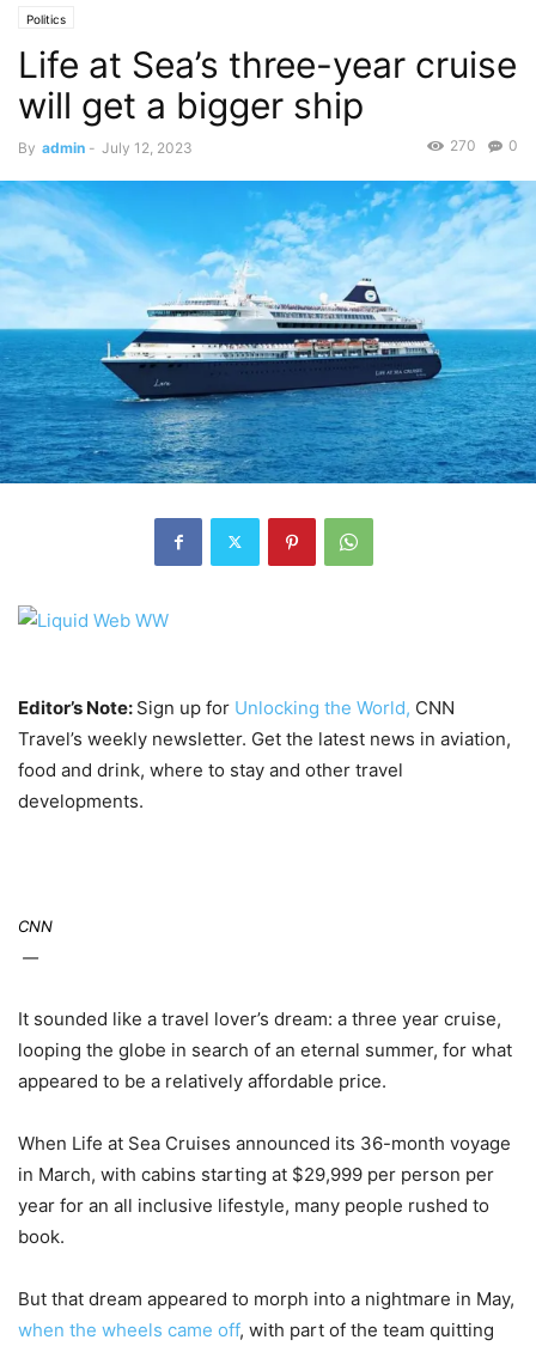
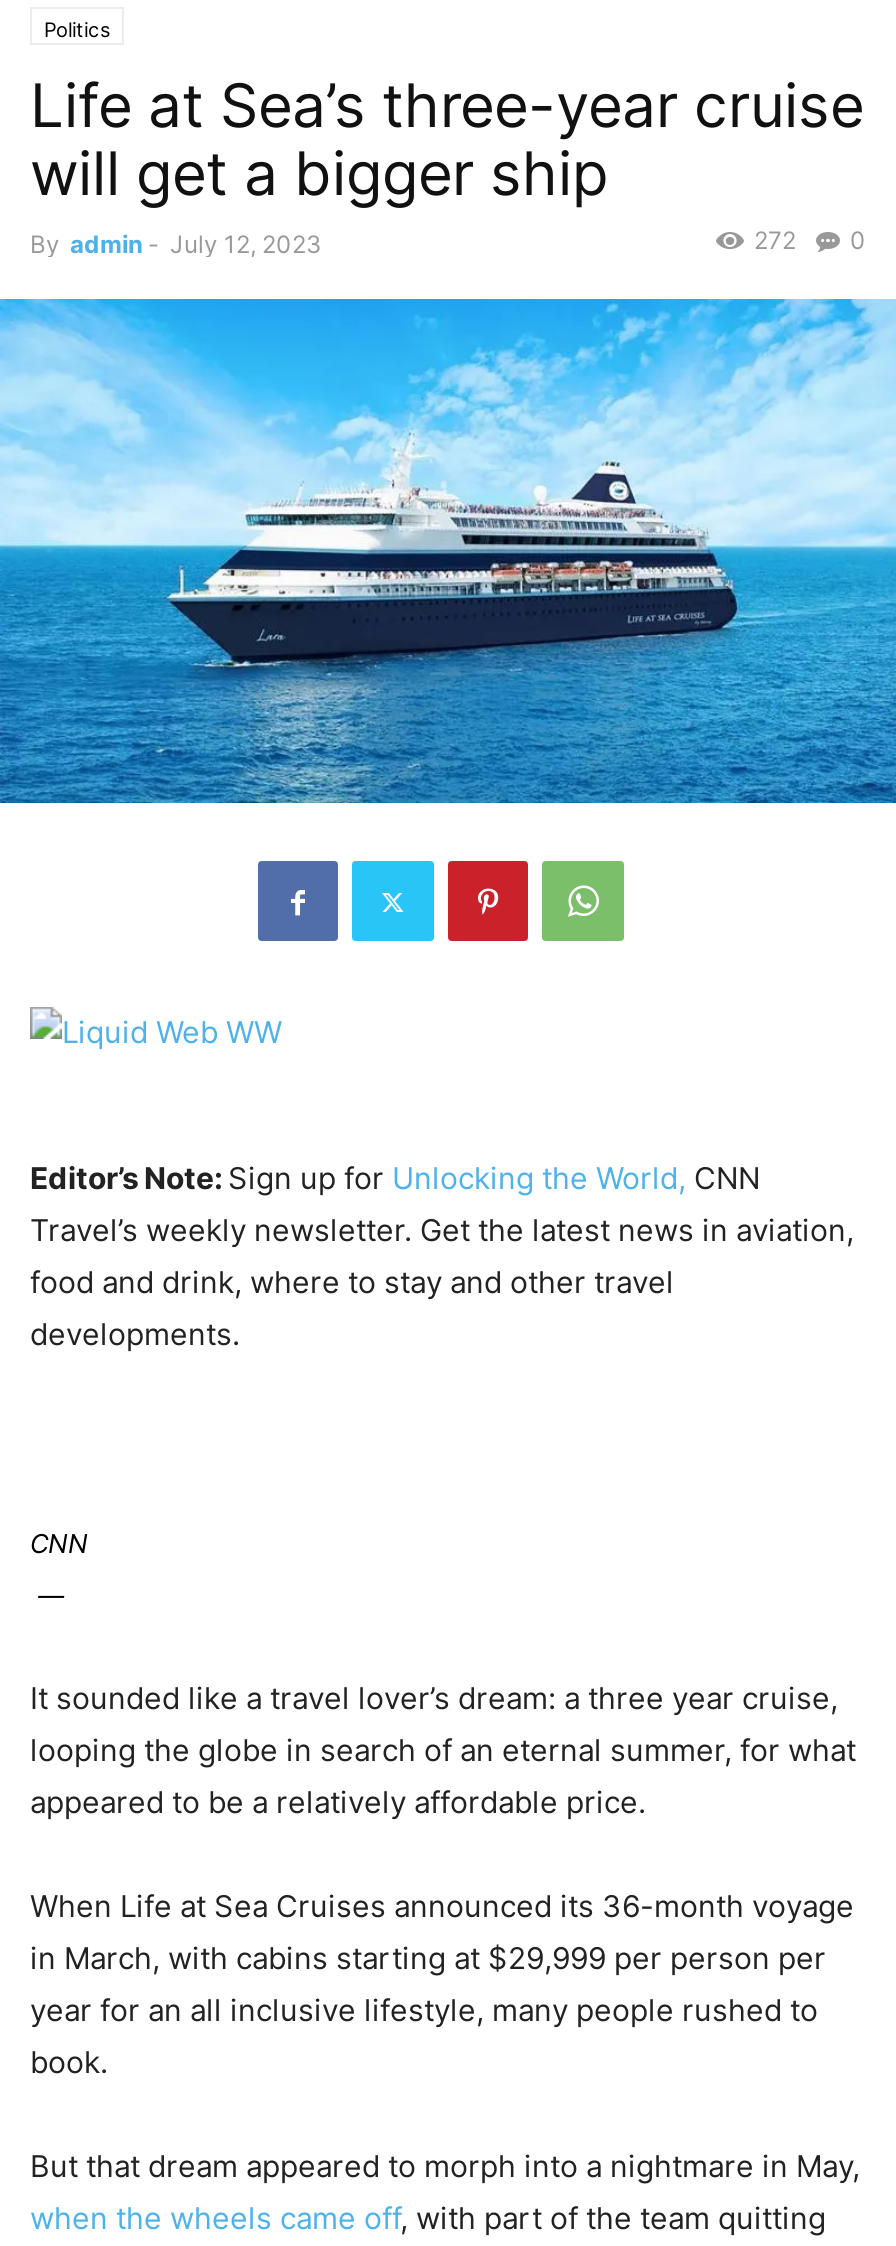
[450,136,518,154] 270 0 -> [754,225,866,255] 272 0

